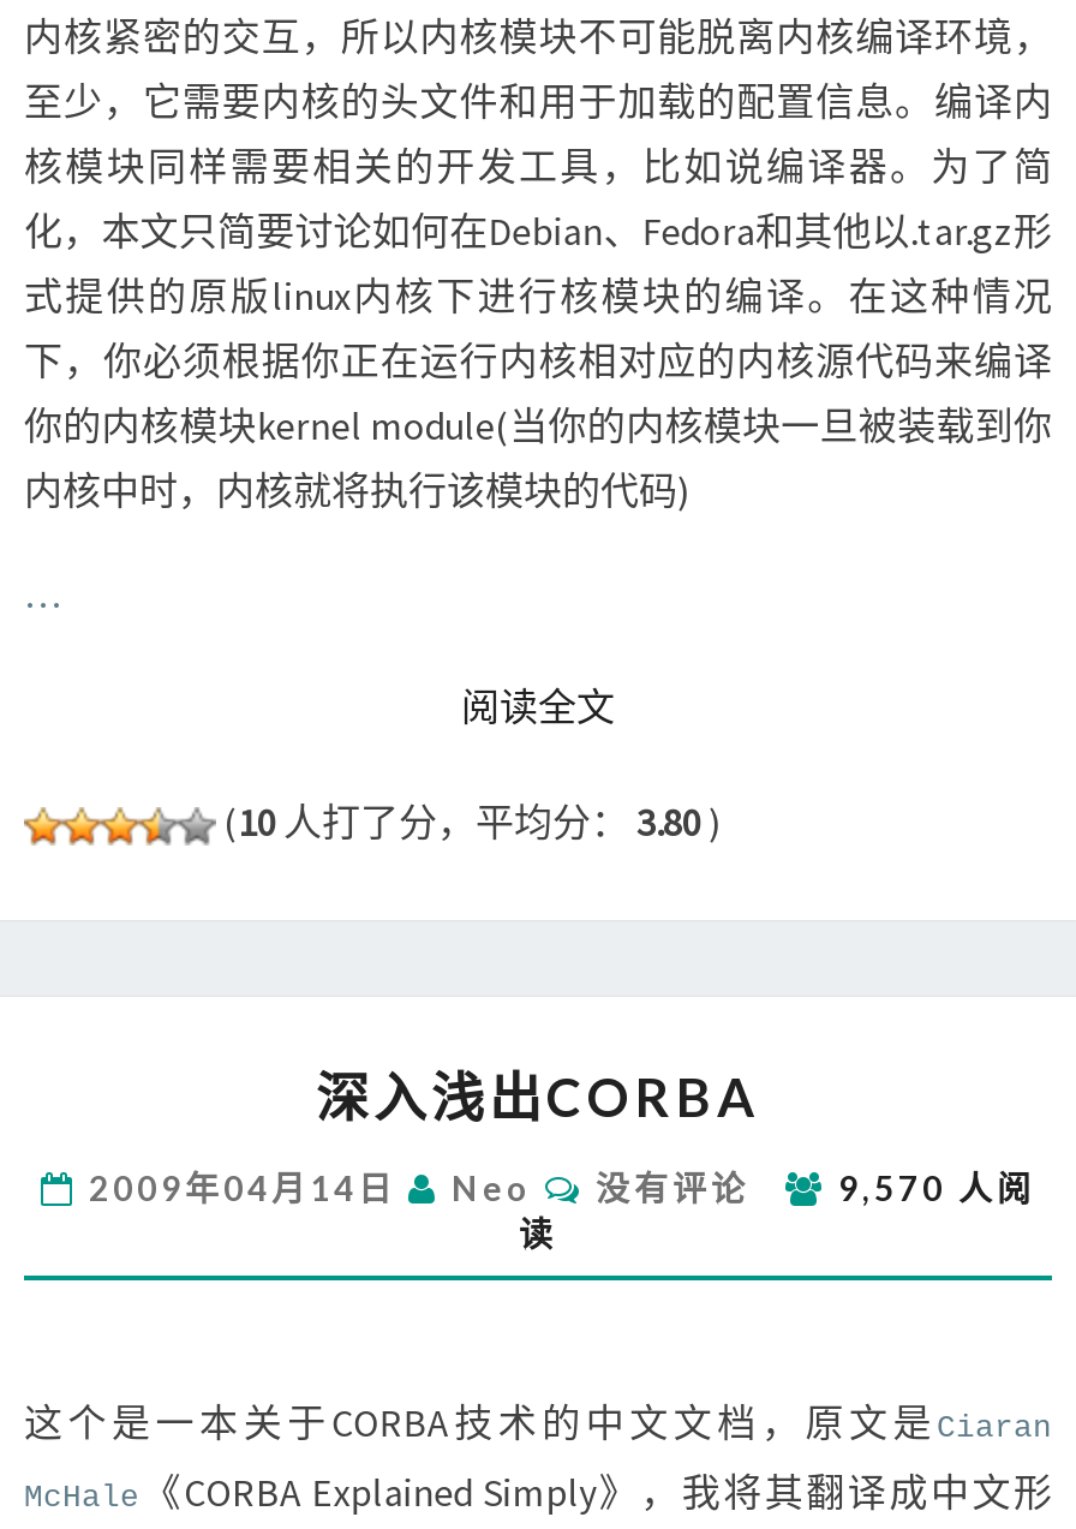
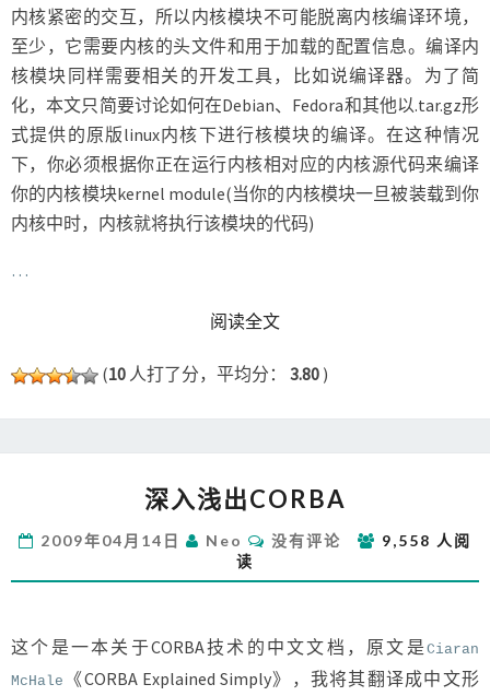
[826,1166,1035,1207] 9,570 人阅 -> [376,530,471,549] 9,558 人阅

